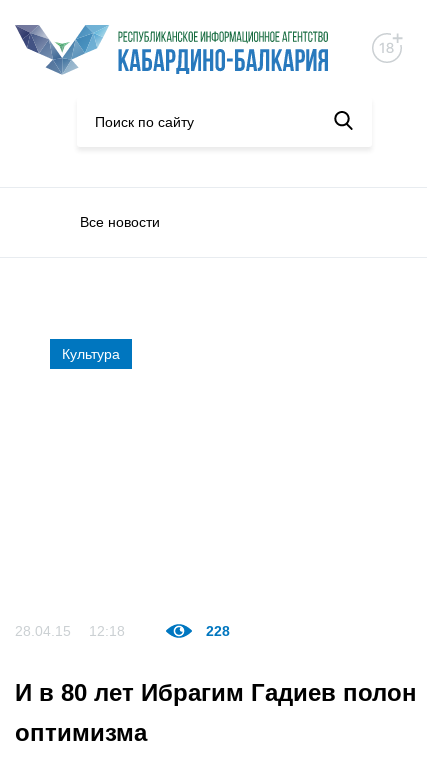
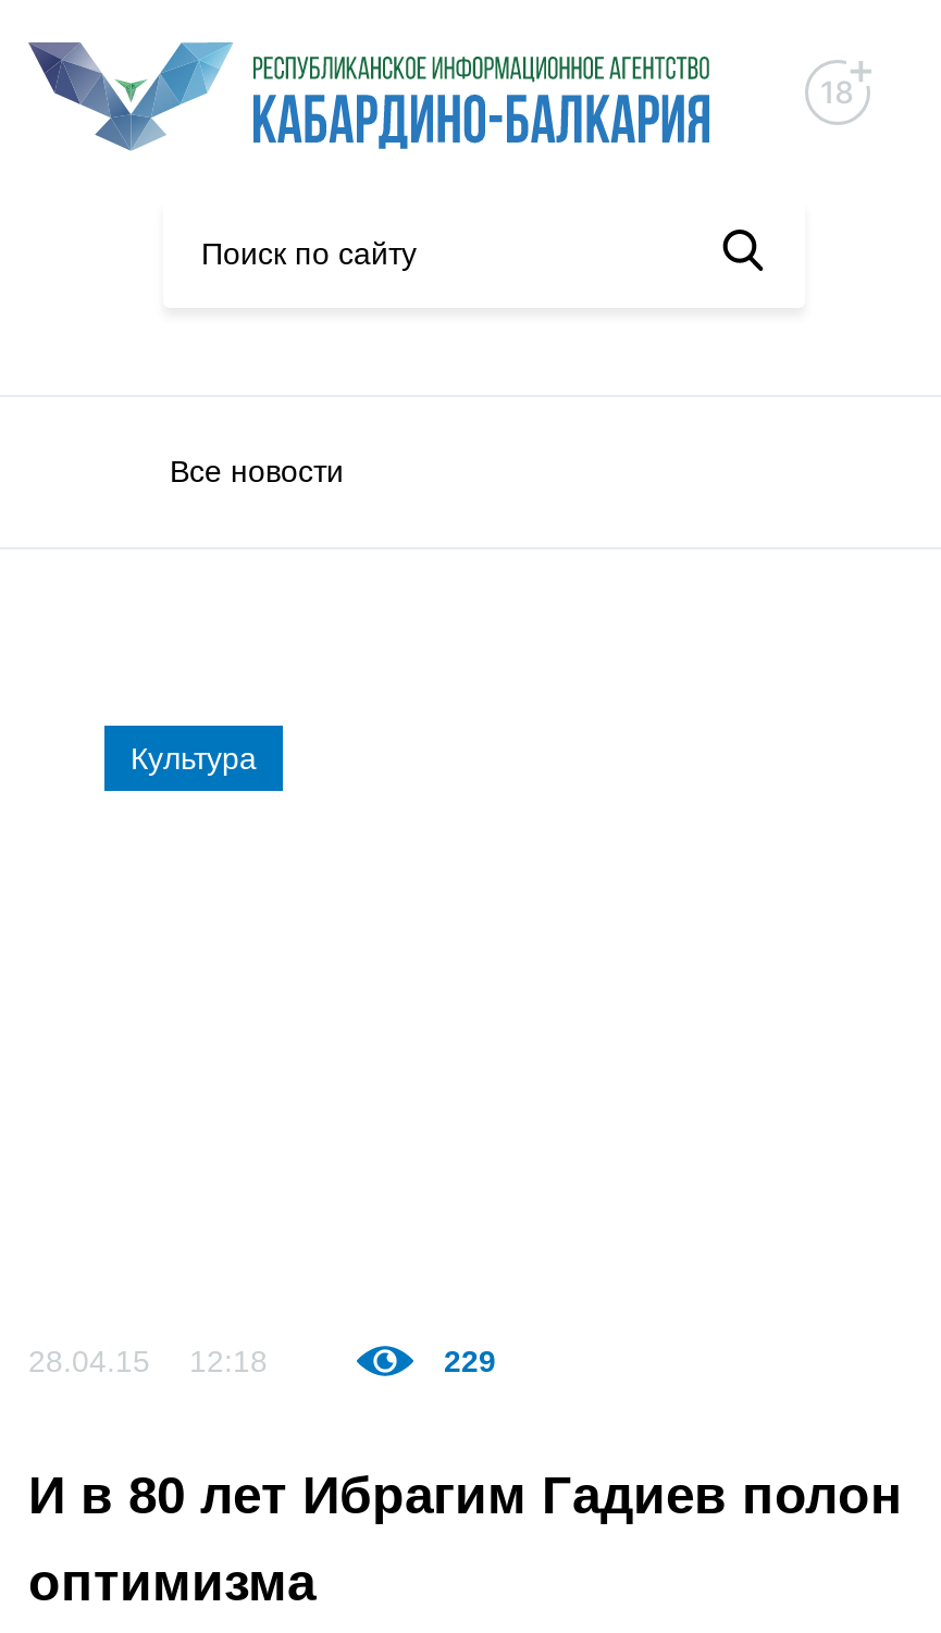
[206,623,230,639] 228 -> [444,1343,496,1378] 229

